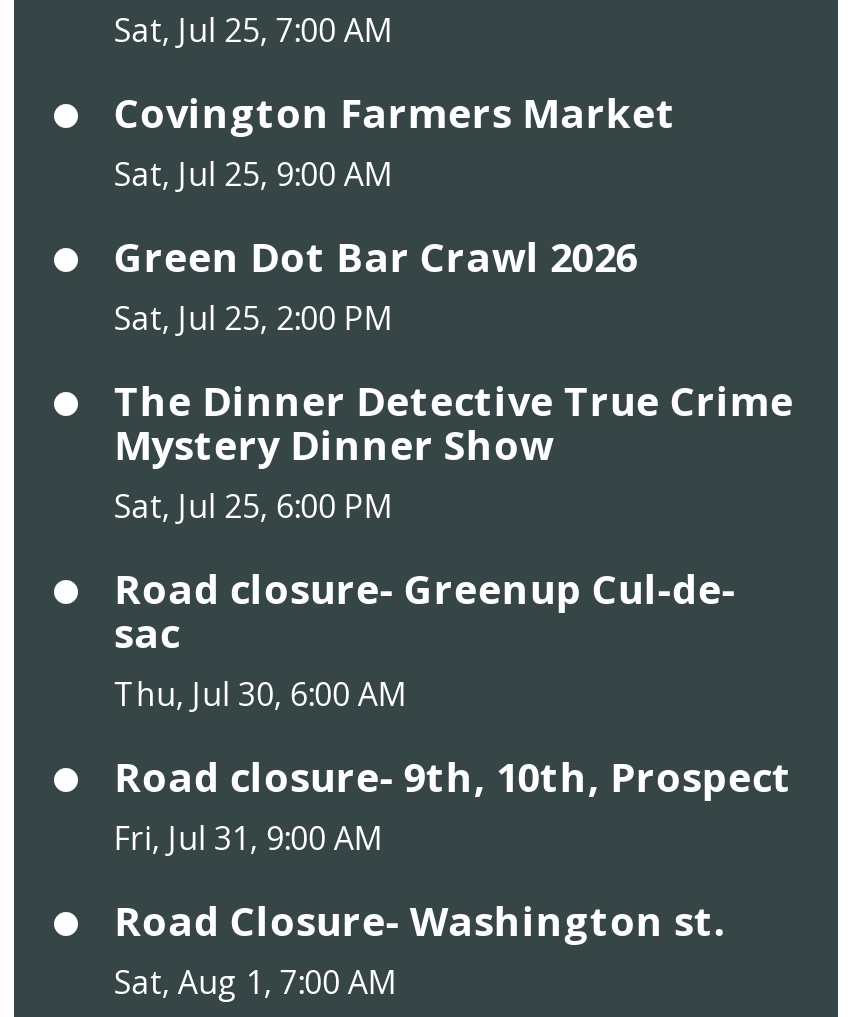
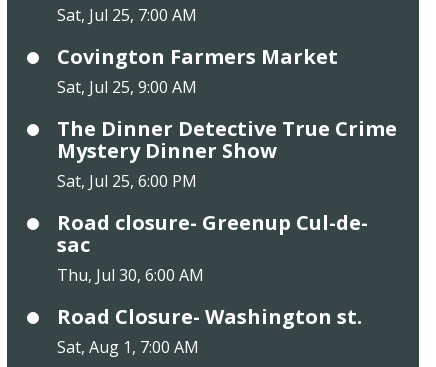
[114,230,638,340] Green Dot Bar Crawl 2026 | Sat, Jul 25, 2:00 PM -> none
[114,750,792,860] Road closure- 9th, 10th, Prospect | Fri, Jul 31, 9:00 AM -> none

